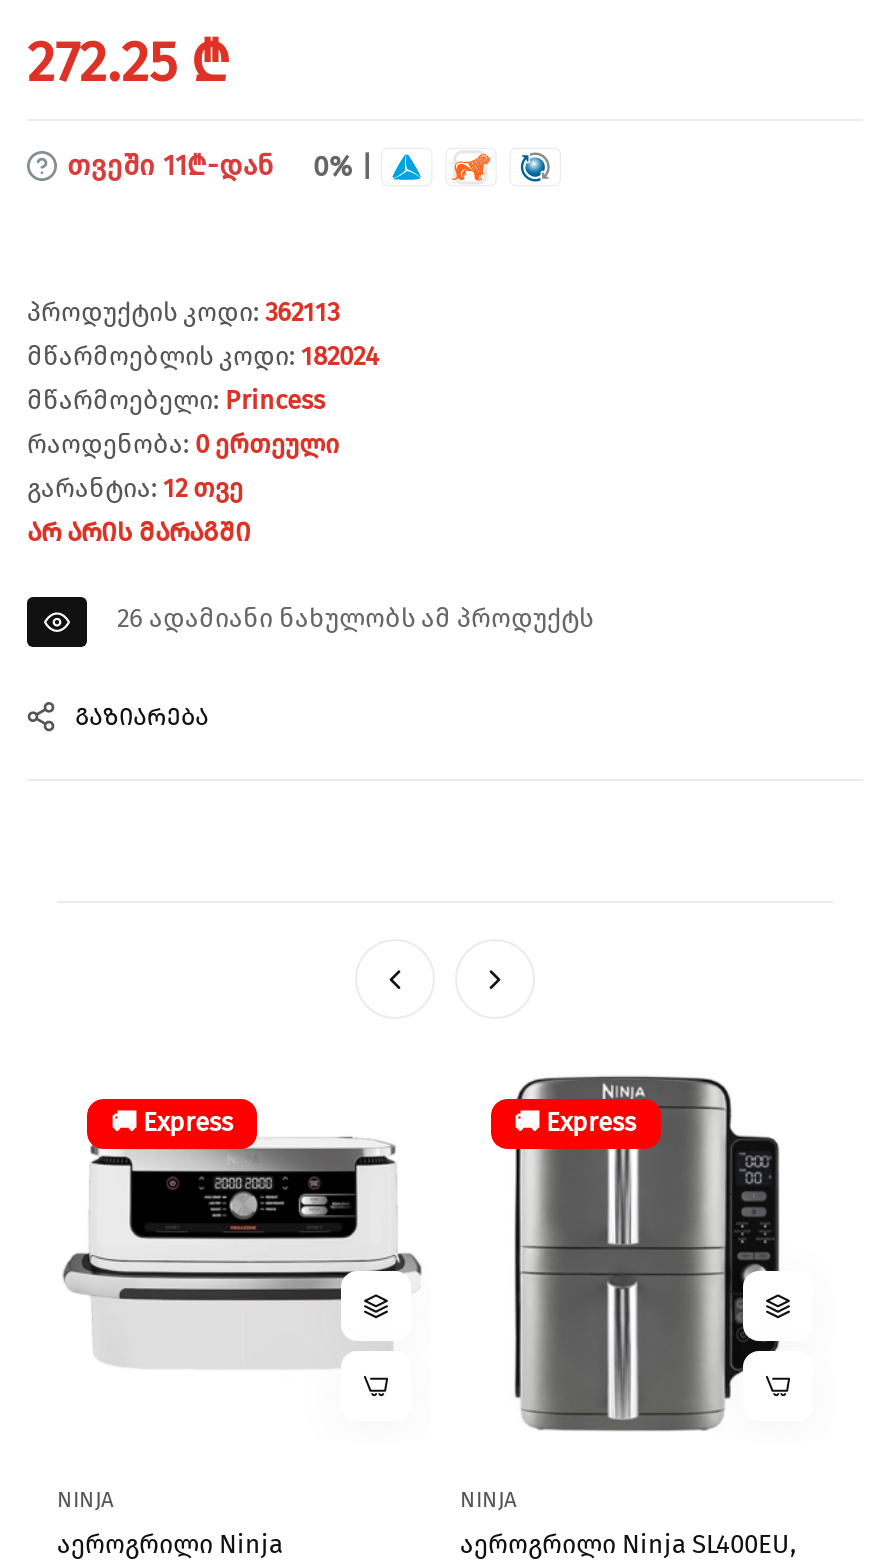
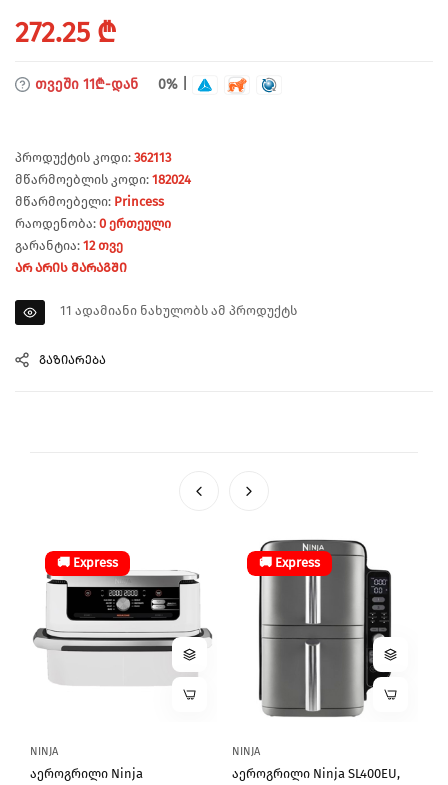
[117,608,593,634] 26 ადამიანი ნახულობს ამ პროდუქტს -> [60,305,297,318] 11 ადამიანი ნახულობს ამ პროდუქტს

